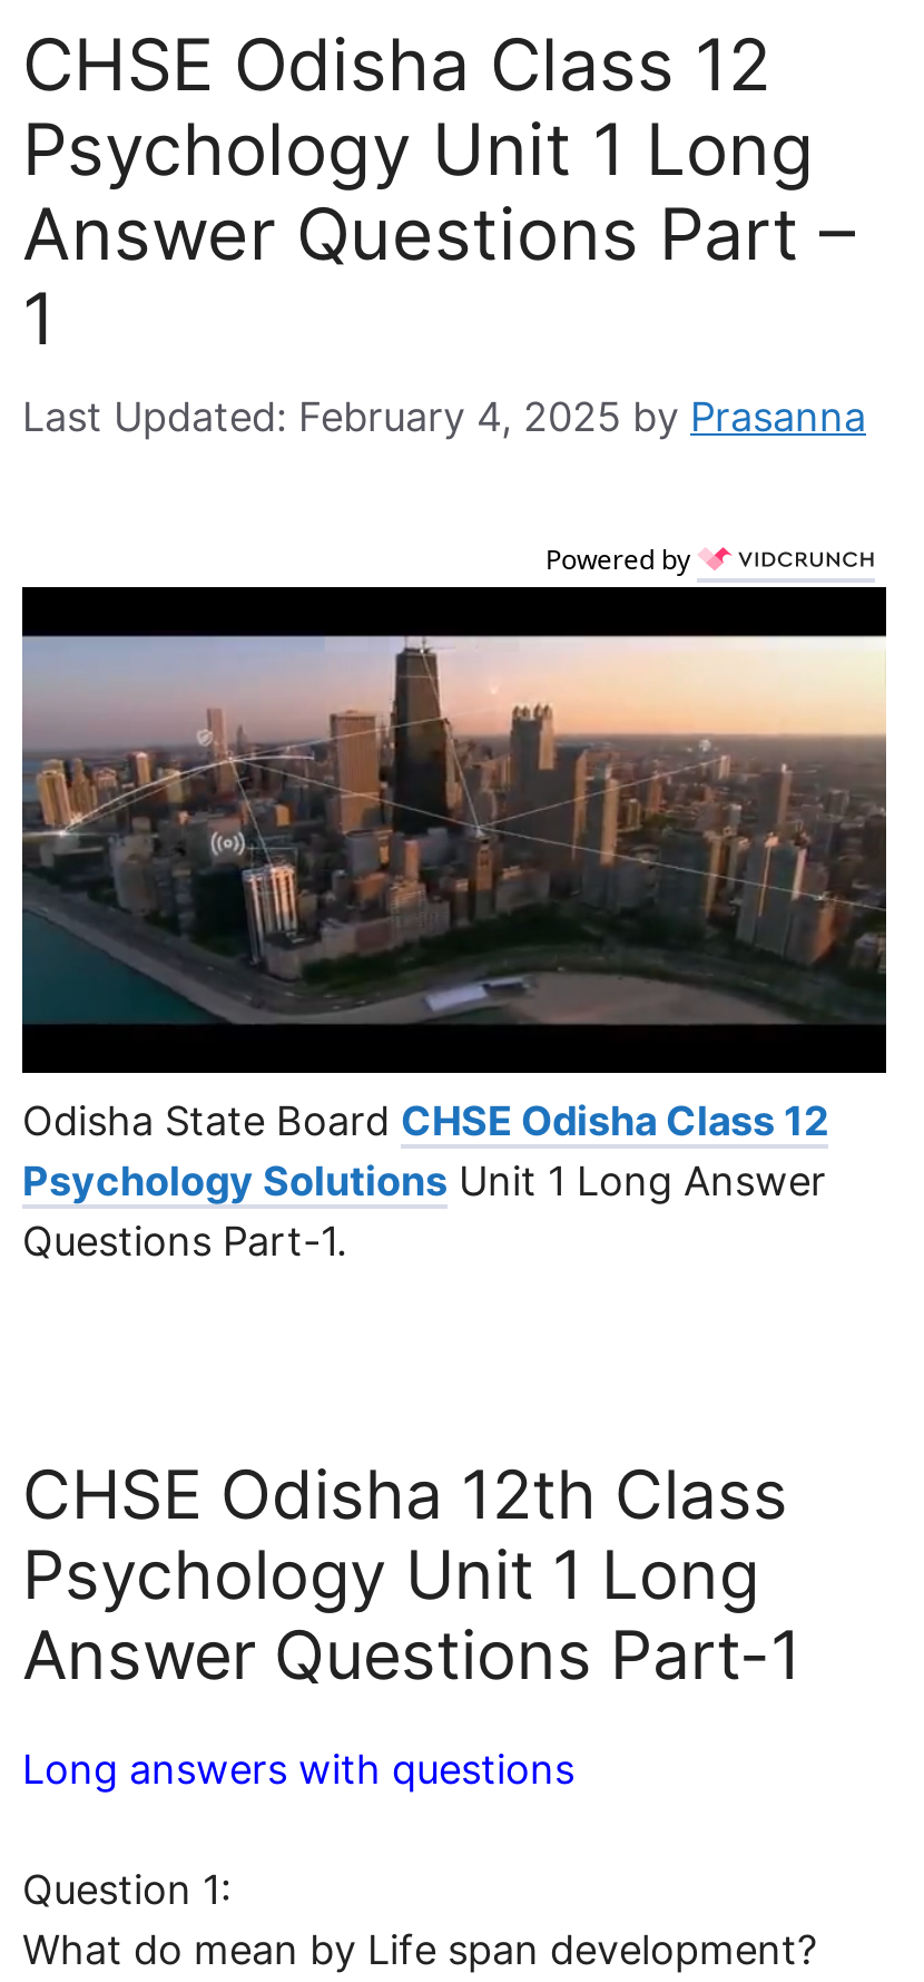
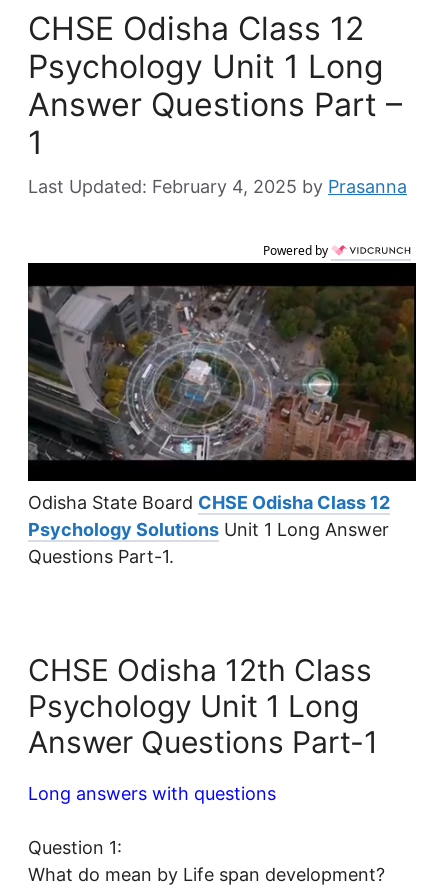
[22,634,888,1026] [image] -> [28,285,417,461] [image]

